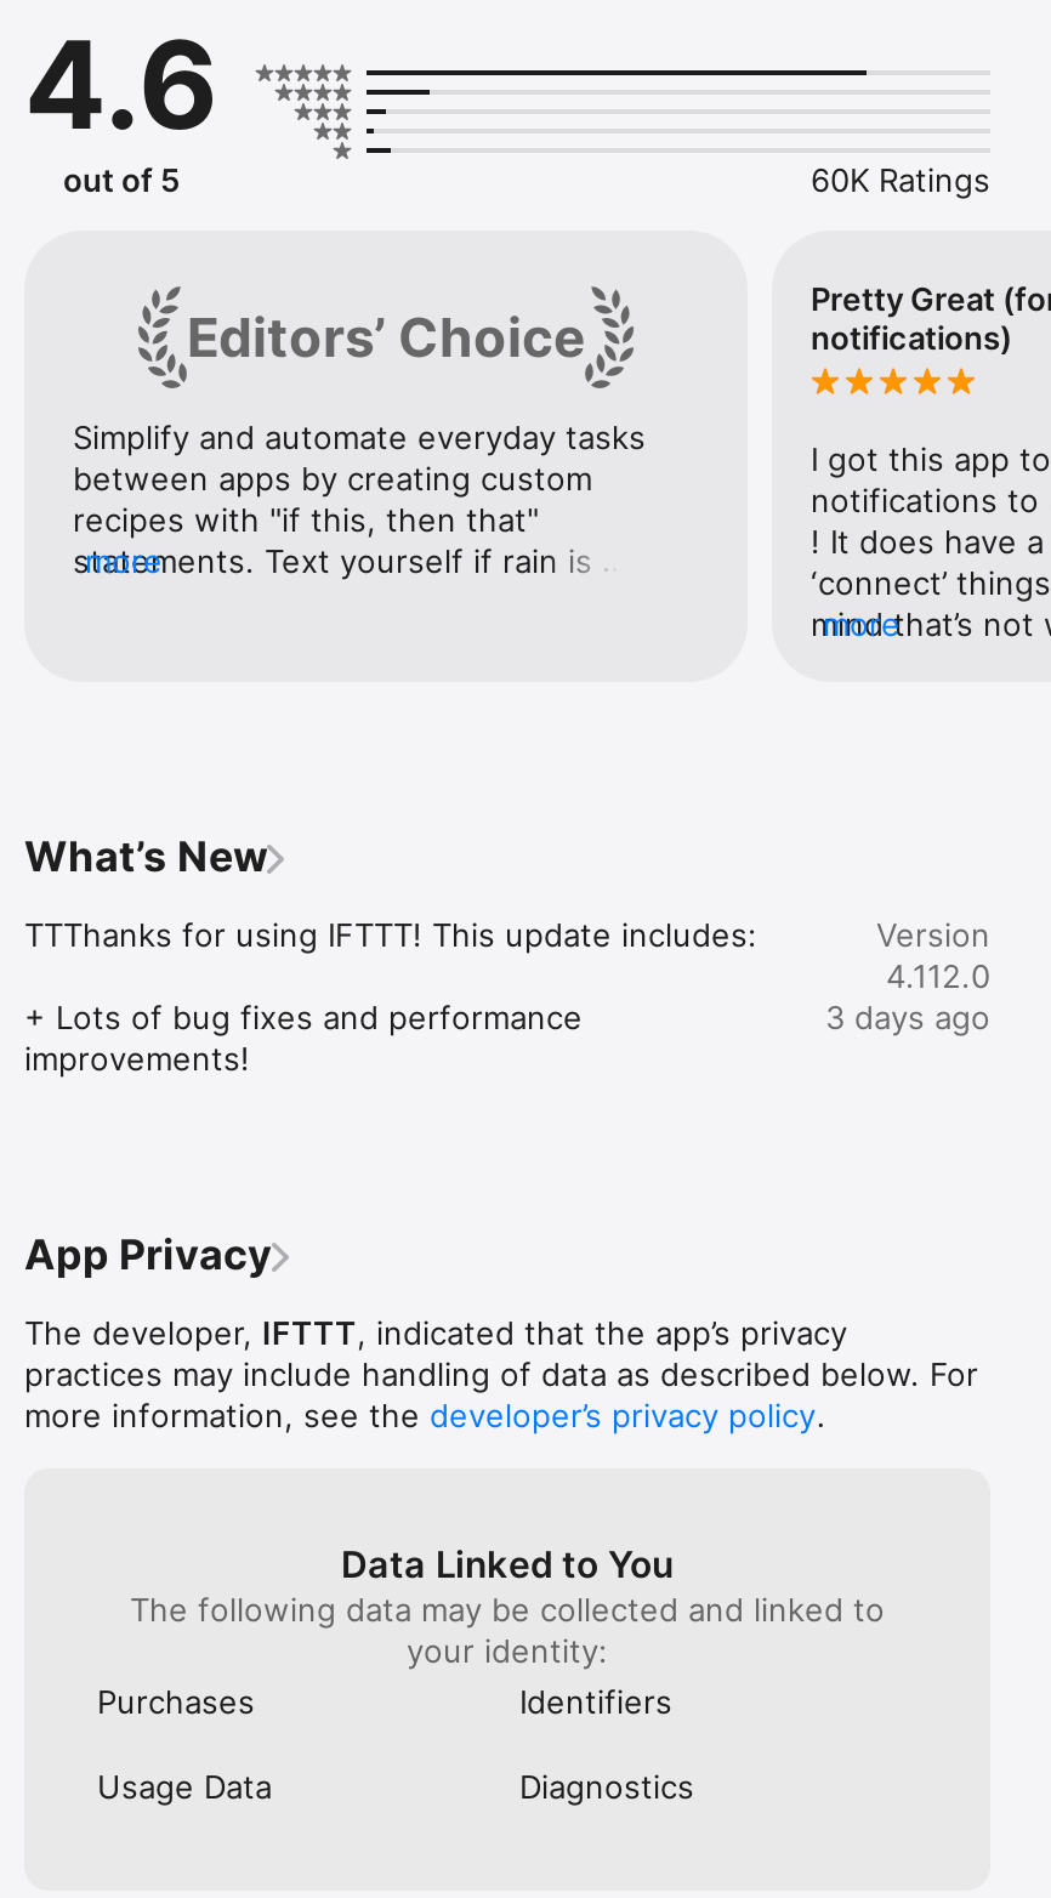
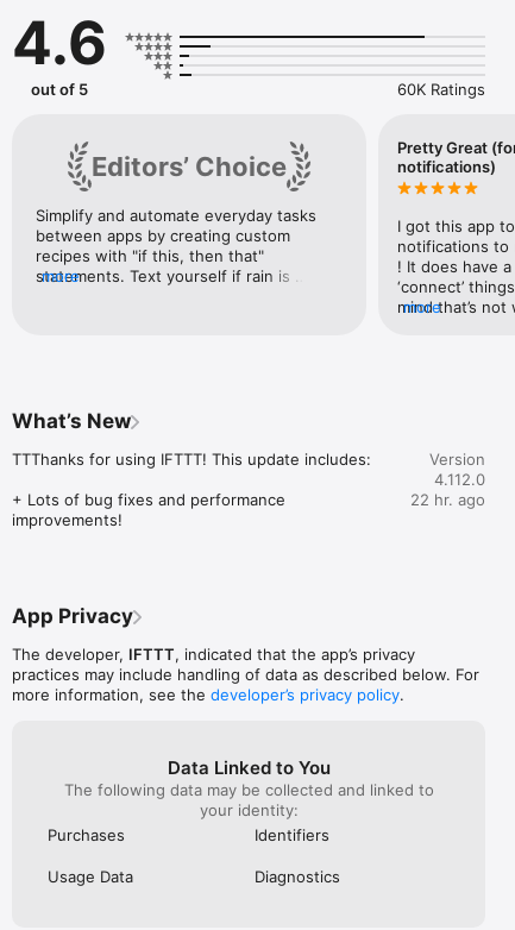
[825,998,990,1037] 3 days ago -> [410,490,485,509] 22 hr. ago

